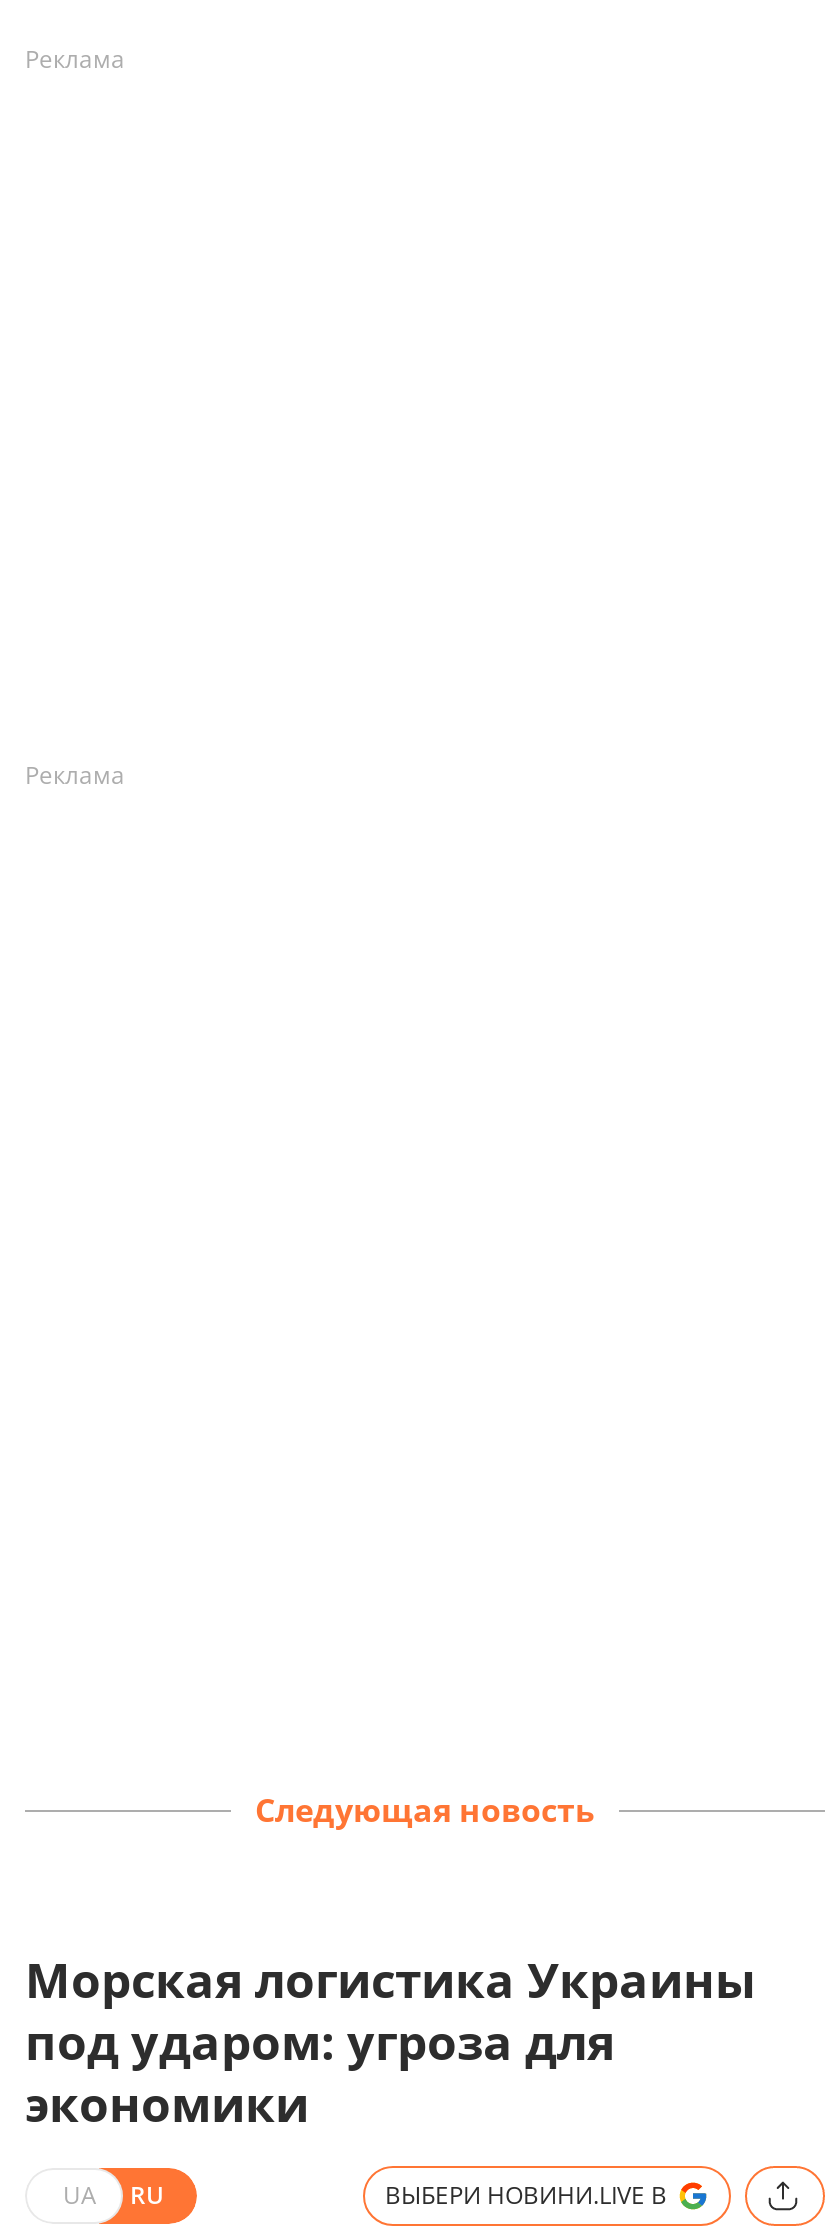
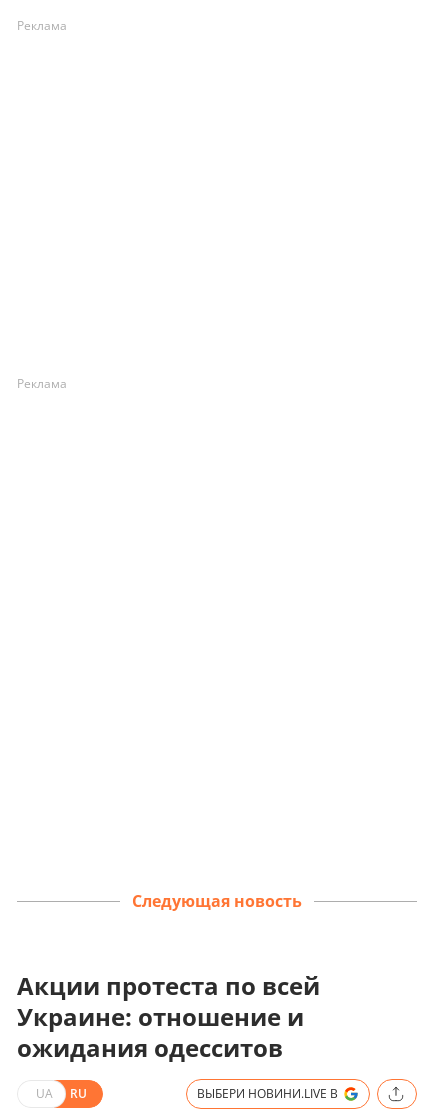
[25,1946,755,2136] Морская логистика Украины | под ударом: угроза для | экономики -> [17,969,320,1064] Акции протеста по всей | Украине: отношение и | ожидания одесситов

